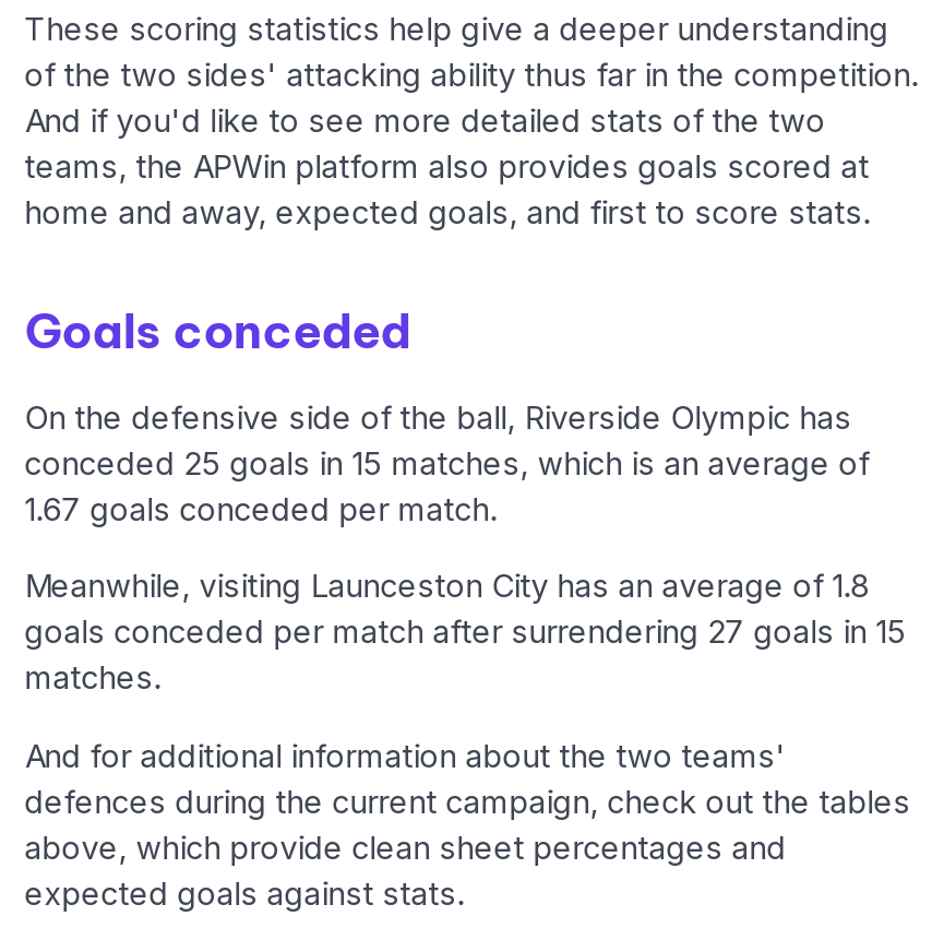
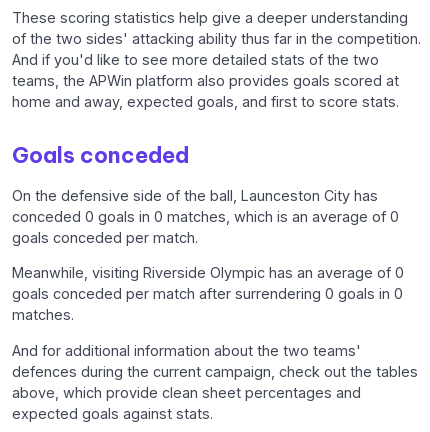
[25,399,869,528] On the defensive side of the ball, Riverside Olympic has | conceded 25 goals in 15 matches, which is an average of | 1.67 goals conceded per match. -> [12,187,399,246] On the defensive side of the ball, Launceston City has | conceded 0 goals in 0 matches, which is an average of 0 | goals conceded per match.
[25,568,906,651] Meanwhile, visiting Launceston City has an average of 1.8 | goals conceded per match after surrendering 27 goals in 15 -> [12,264,404,302] Meanwhile, visiting Riverside Olympic has an average of 0 | goals conceded per match after surrendering 0 goals in 0

